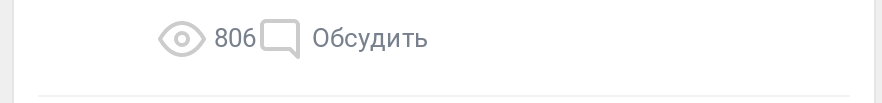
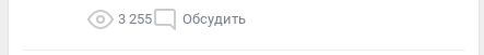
[214,22,428,52] 806 Обсудить -> [118,10,246,27] 3 255 Обсудить

